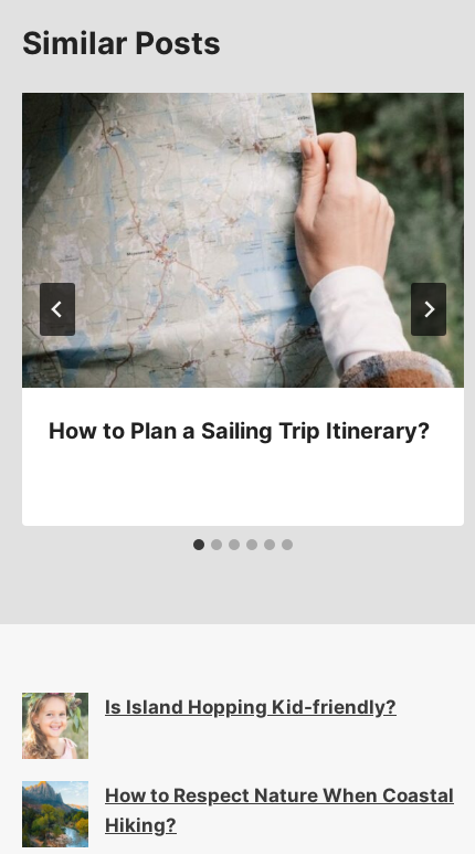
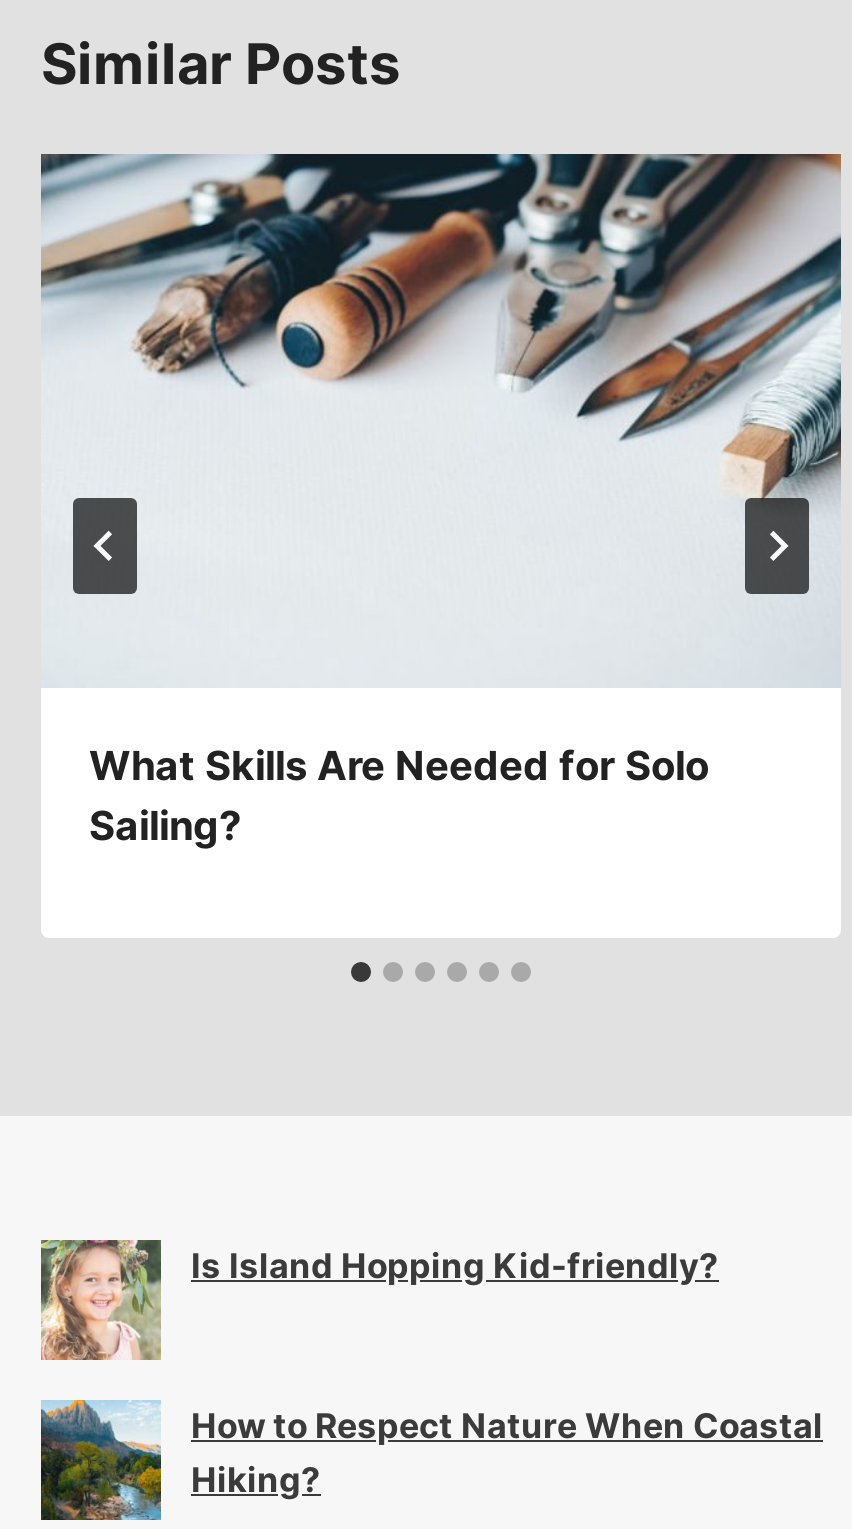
[21,92,465,444] [image] | How to Plan a Sailing Trip Itinerary? -> [41,152,843,849] [image] | What Skills Are Needed for Solo | Sailing?

